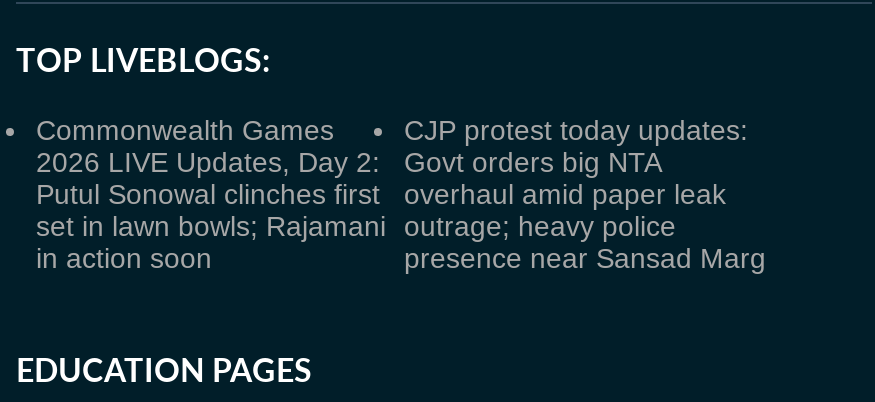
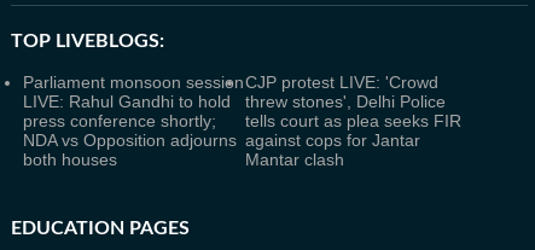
[36,114,386,274] Commonwealth Games | 2026 LIVE Updates, Day 2: | Putul Sonowal clinches first | set in lawn bowls; Rajamani | in action soon -> [23,72,244,169] Parliament monsoon session | LIVE: Rahul Gandhi to hold | press conference shortly; | NDA vs Opposition adjourns | both houses
[404,114,766,274] CJP protest today updates: | Govt orders big NTA | overhaul amid paper leak | outrage; heavy police | presence near Sansad Marg -> [245,72,461,169] CJP protest LIVE: 'Crowd | threw stones', Delhi Police | tells court as plea seeks FIR | against cops for Jantar | Mantar clash

